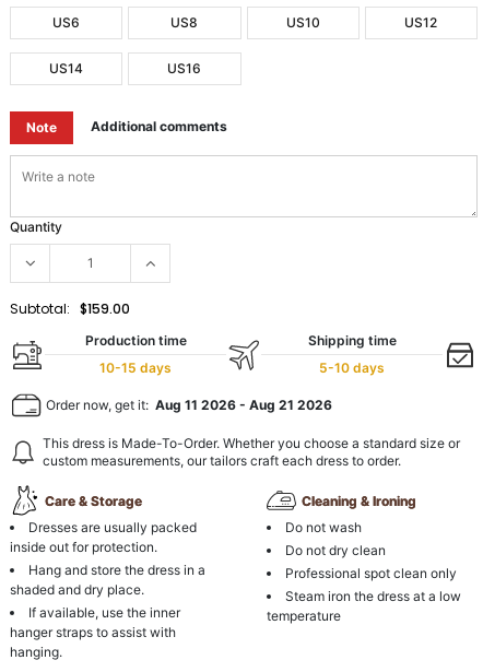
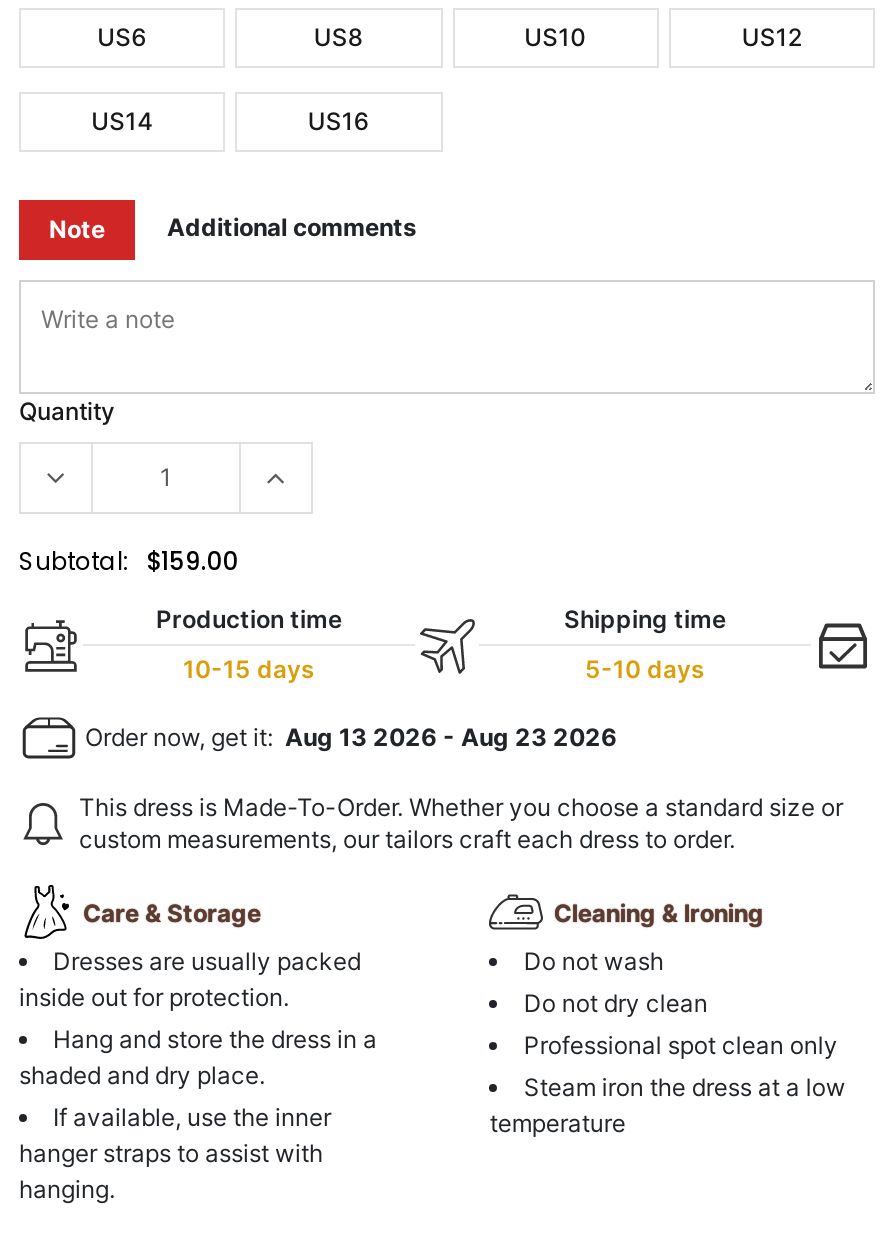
[43,397,332,413] Order now, get it: Aug 11 2026 - Aug 21 2026 -> [79,722,617,752] Order now, get it: Aug 13 2026 - Aug 23 2026

